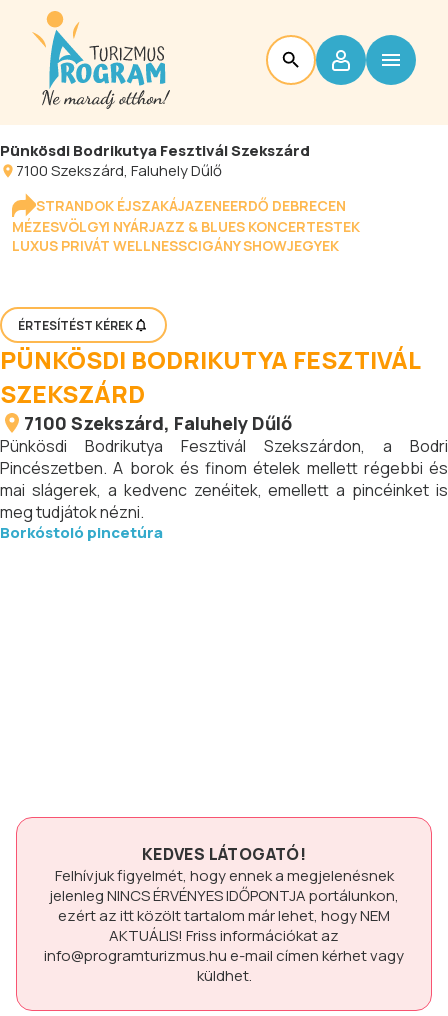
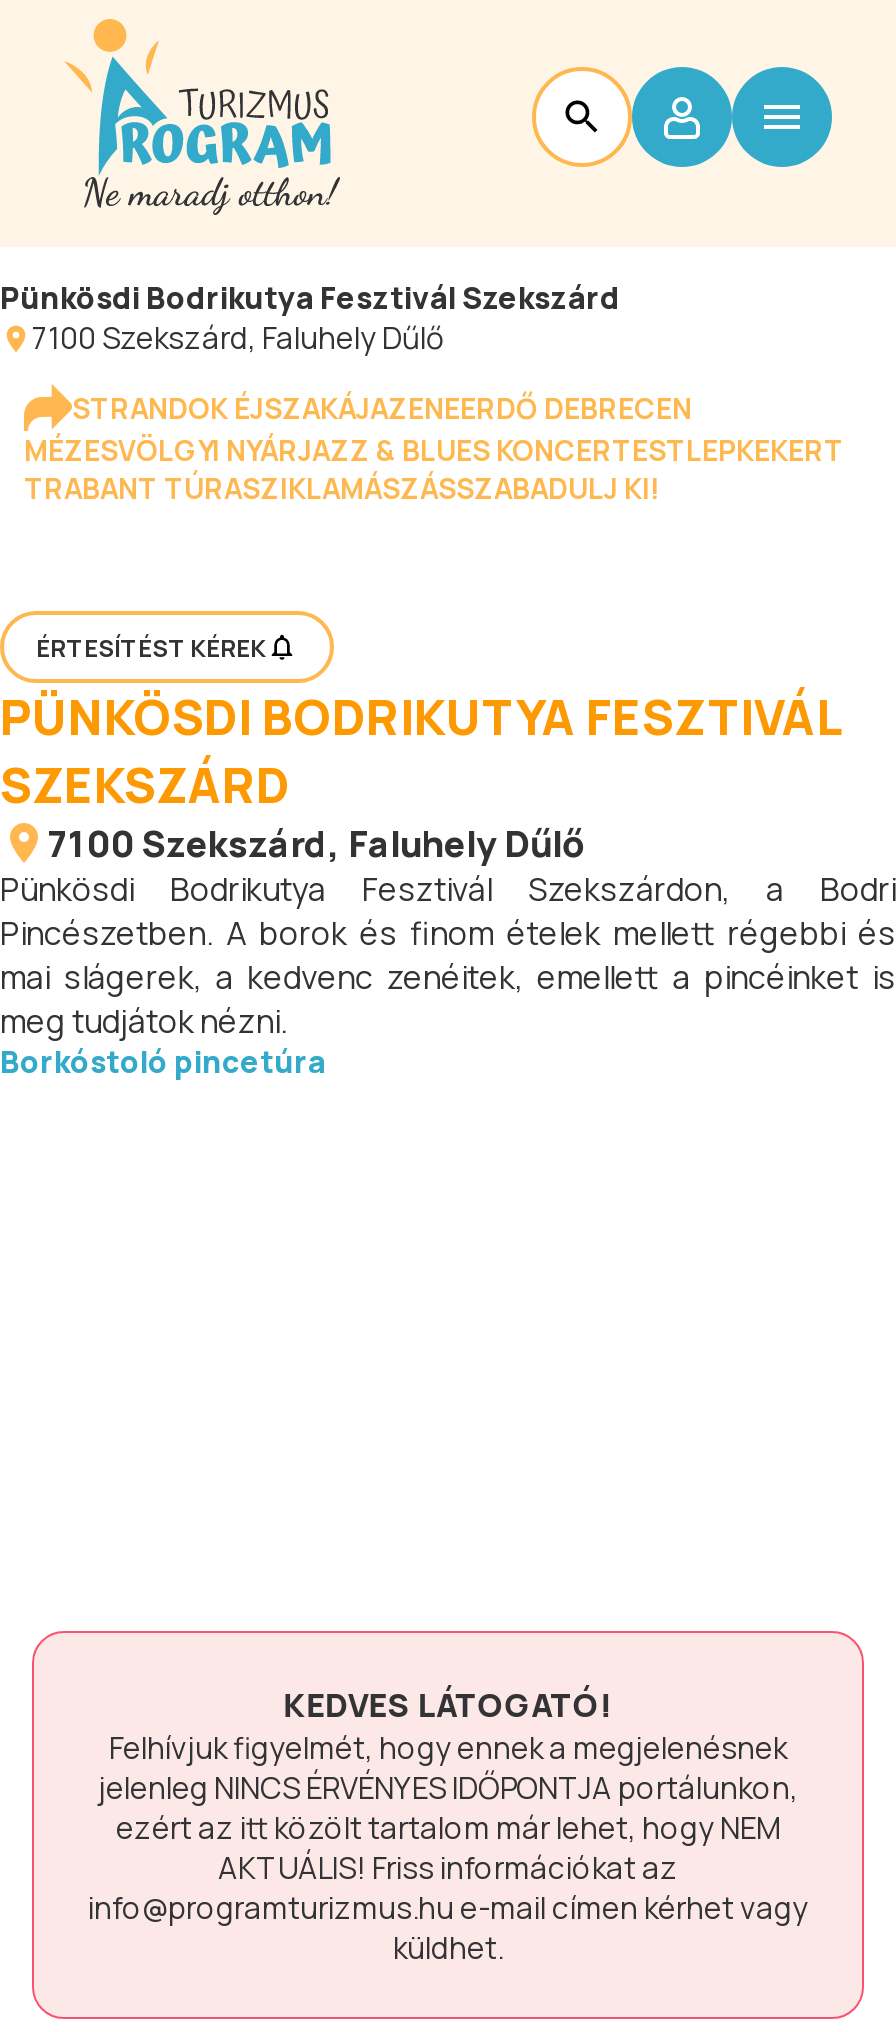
[12,217,360,255] MÉZESVÖLGYI NYÁRJAZZ & BLUES KONCERTESTEK | LUXUS PRIVÁT WELLNESSCIGÁNY SHOWJEGYEK -> [24,431,844,507] MÉZESVÖLGYI NYÁRJAZZ & BLUES KONCERTESTLEPKEKERT | TRABANT TÚRASZIKLAMÁSZÁSSZABADULJ KI!

